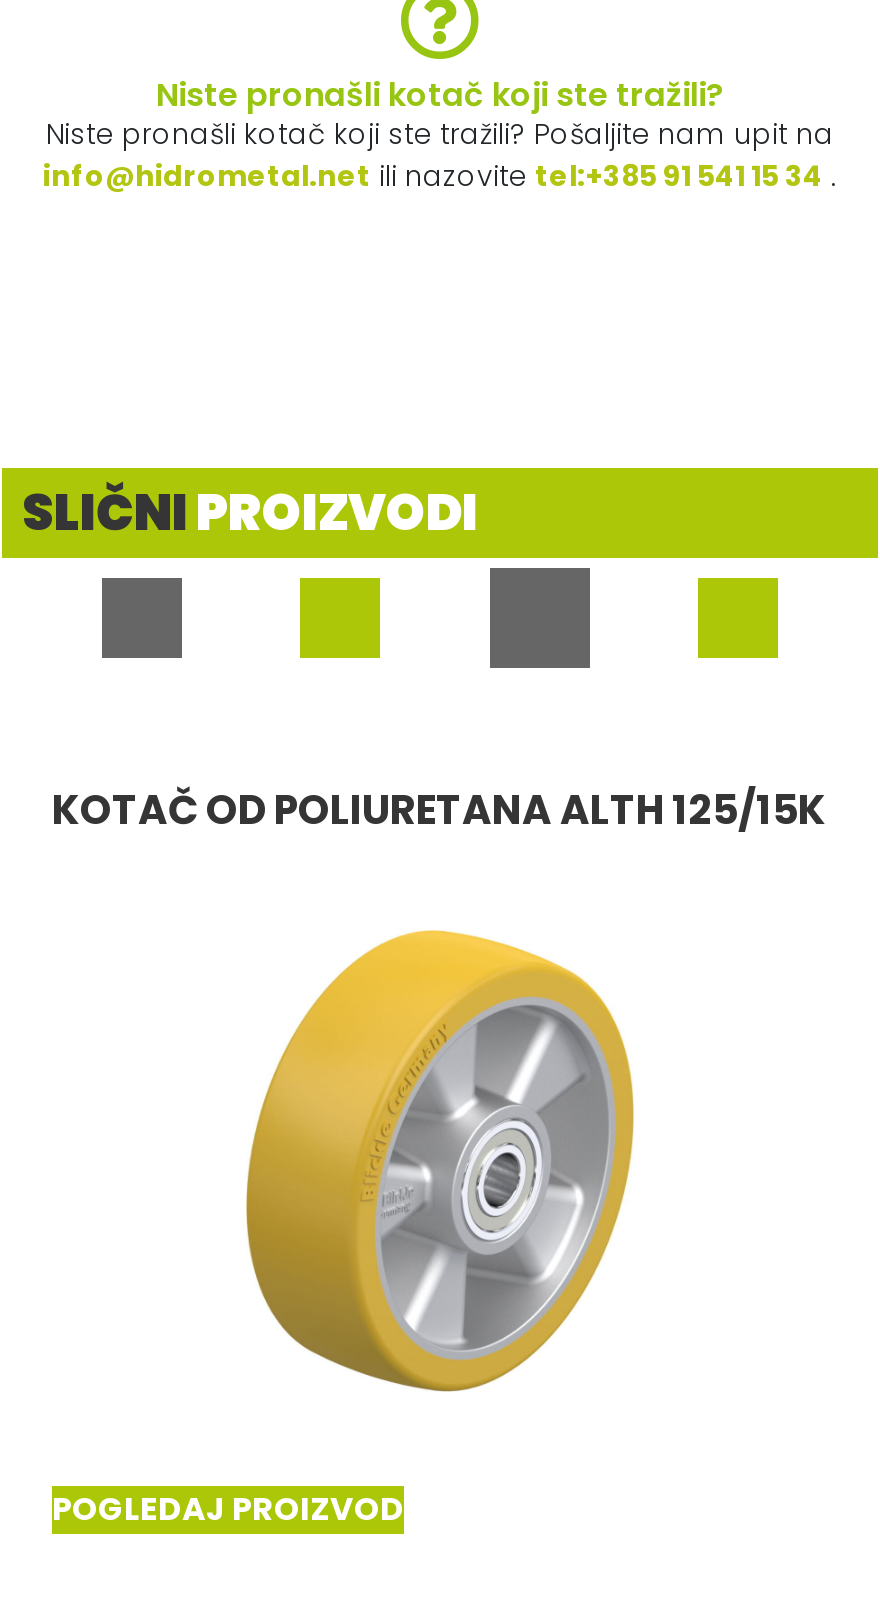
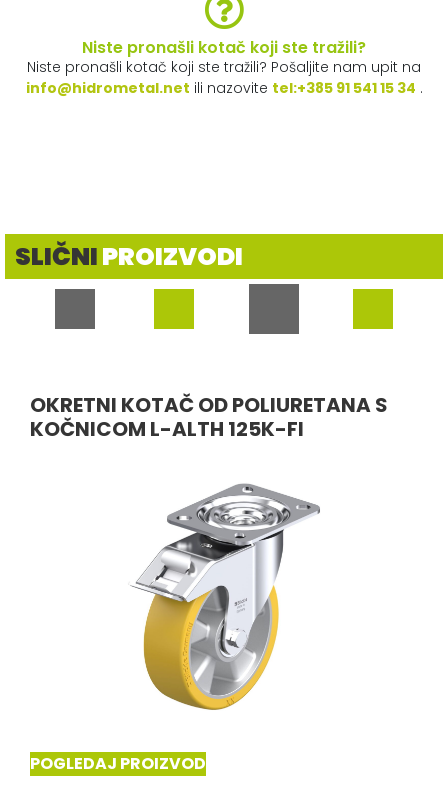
[52,781,826,837] KOTAČ OD POLIURETANA ALTH 125/15K -> [30,390,388,442] OKRETNI KOTAČ OD POLIURETANA S | KOČNICOM L-ALTH 125K-FI
[244,928,636,1402] [image] -> [127,474,321,711] [image]

